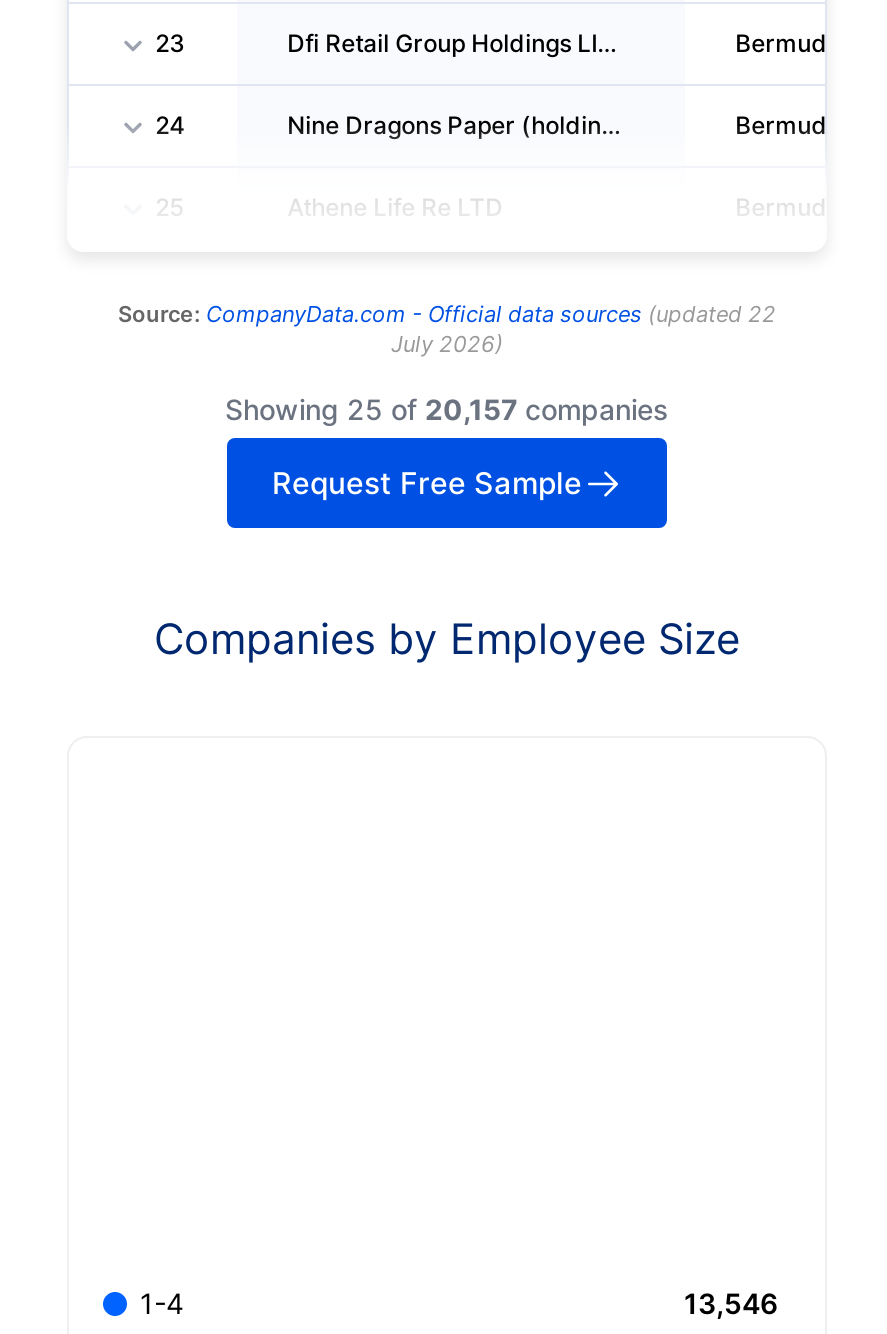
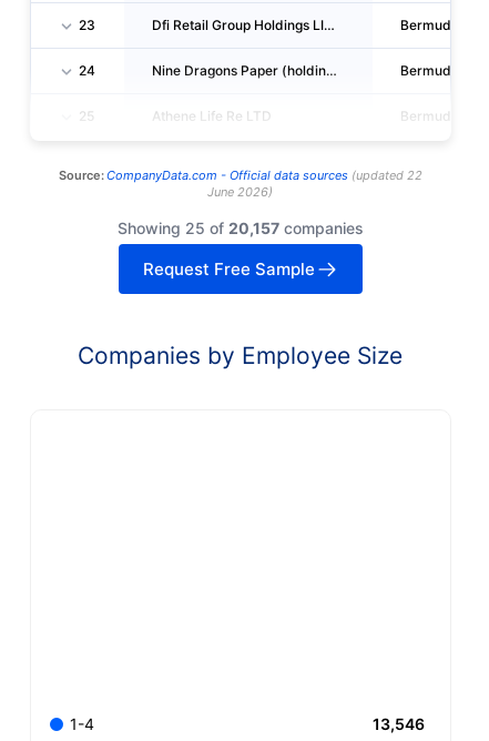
[391,330,503,358] July 2026) -> [208,184,273,200] June 2026)

